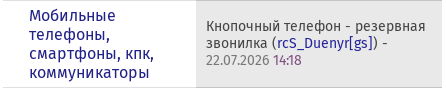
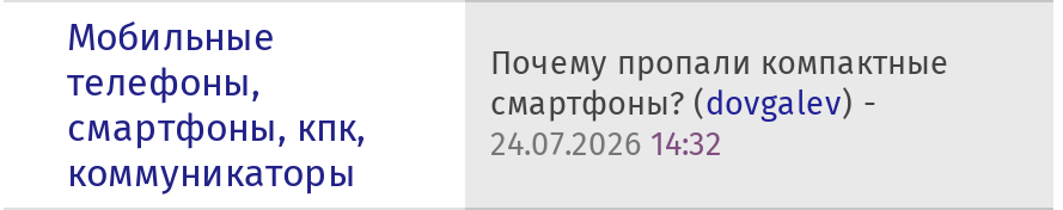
[206,18,426,69] Кнопочный телефон - резервная | звонилка (rcS_Duenyr[gs]) - | 22.07.2026 14:18 -> [490,43,949,165] Почему пропали компактные | смартфоны? (dovgalev) - | 24.07.2026 14:32

